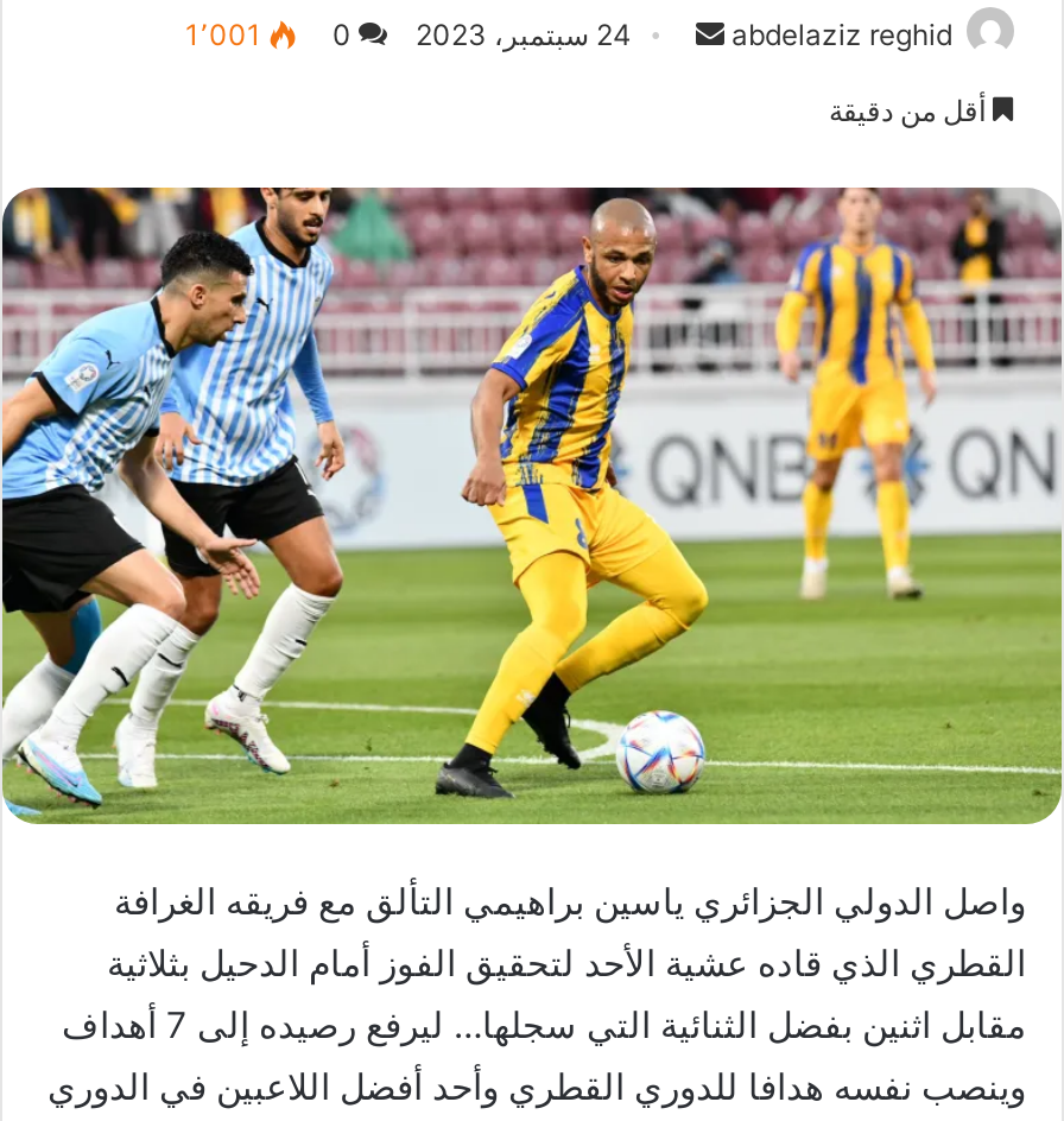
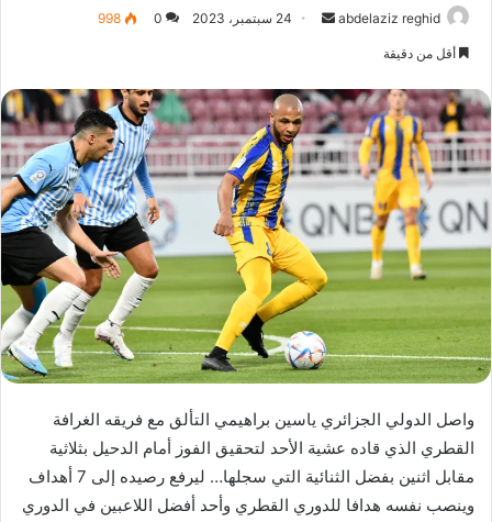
[185,16,351,51] 1٬001 0 -> [98,9,163,26] 998 0

